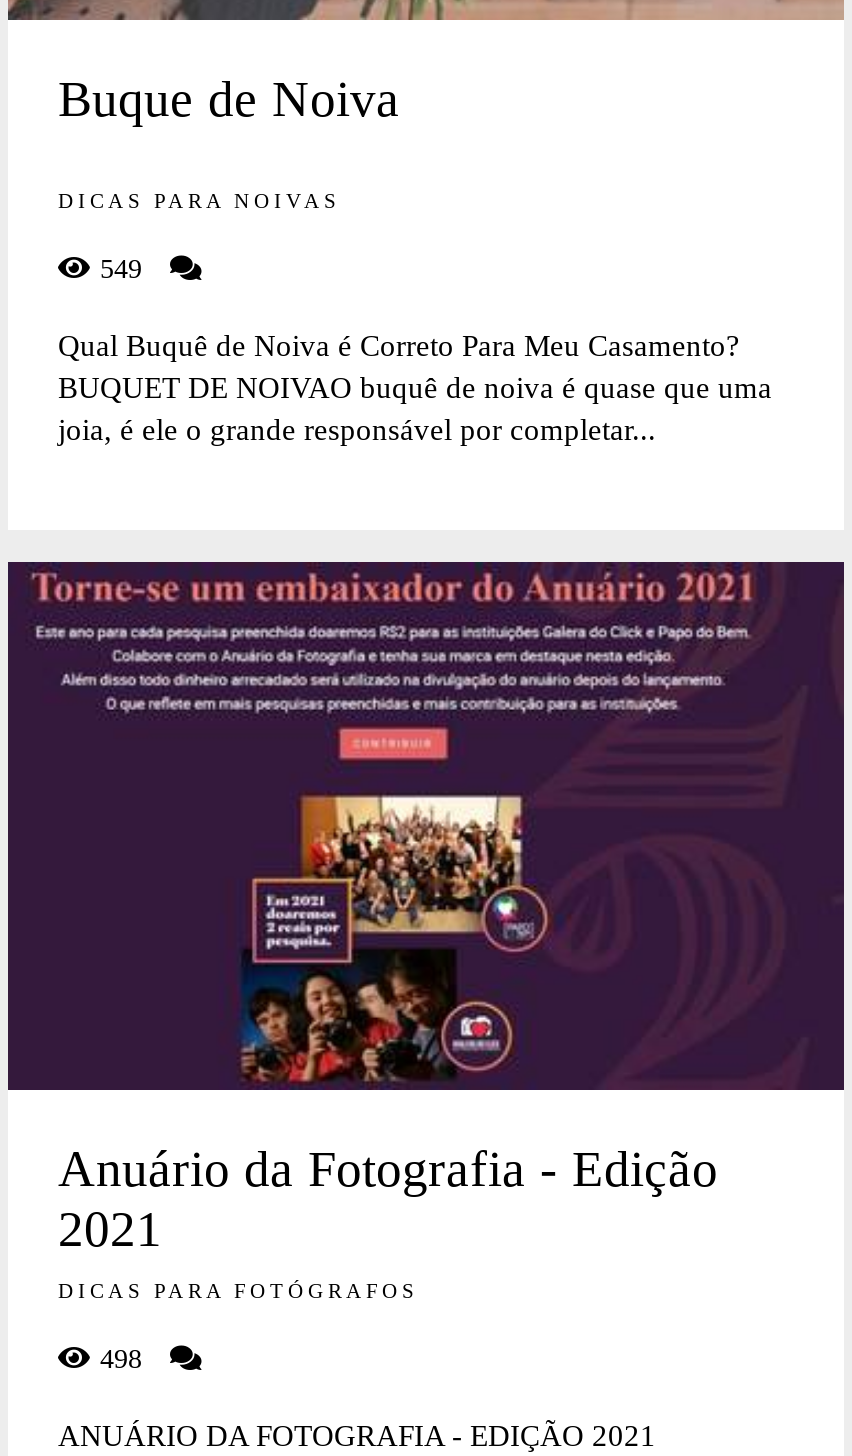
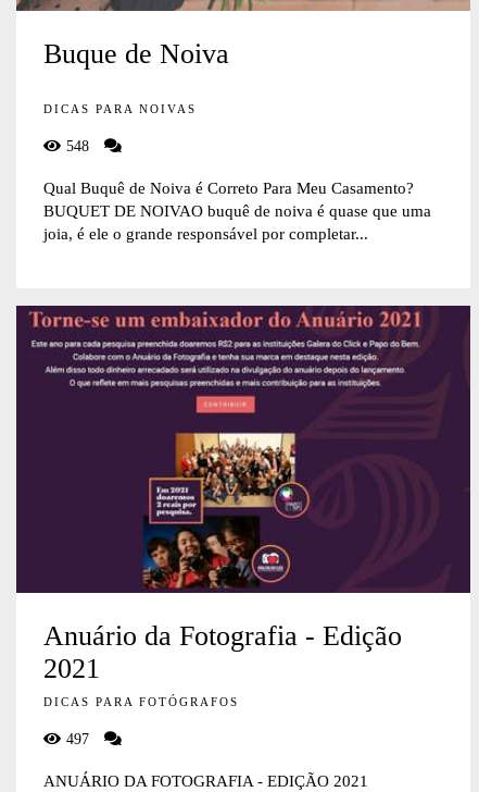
[100,254,142,284] 549 -> [66,138,89,154] 548
[100,1344,142,1374] 498 -> [66,731,89,747] 497

